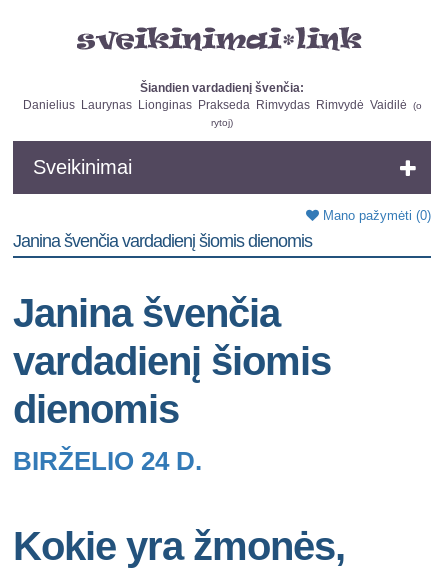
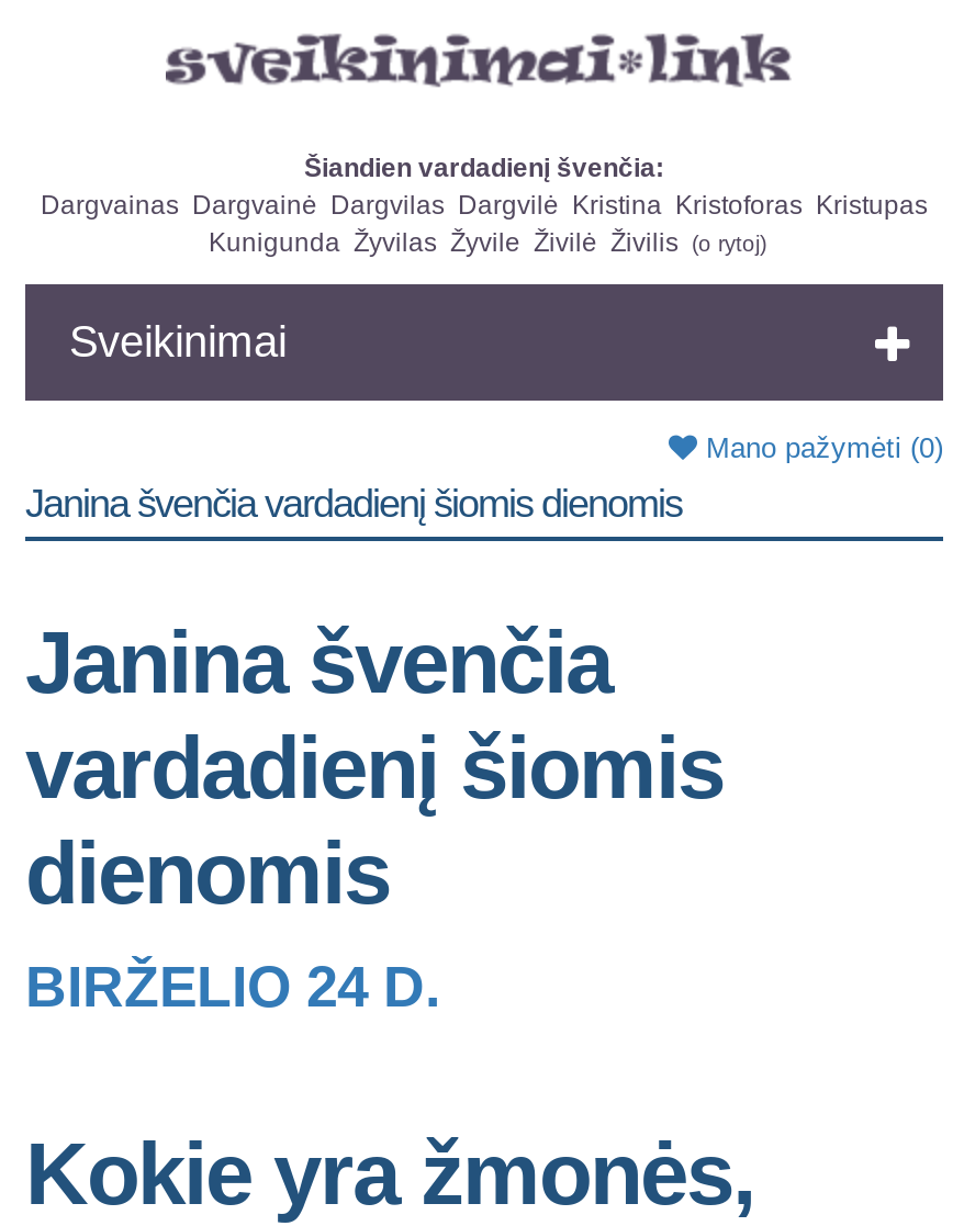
[22,98,421,128] Danielius Laurynas Lionginas Prakseda Rimvydas Rimvydė Vaidilė (o | rytoj) -> [41,190,928,258] Dargvainas Dargvainė Dargvilas Dargvilė Kristina Kristoforas Kristupas | Kunigunda Žyvilas Žyvile Živilė Živilis (o rytoj)

